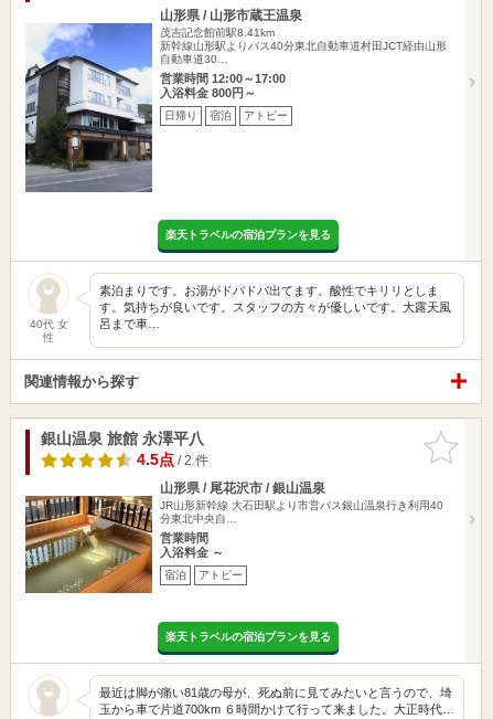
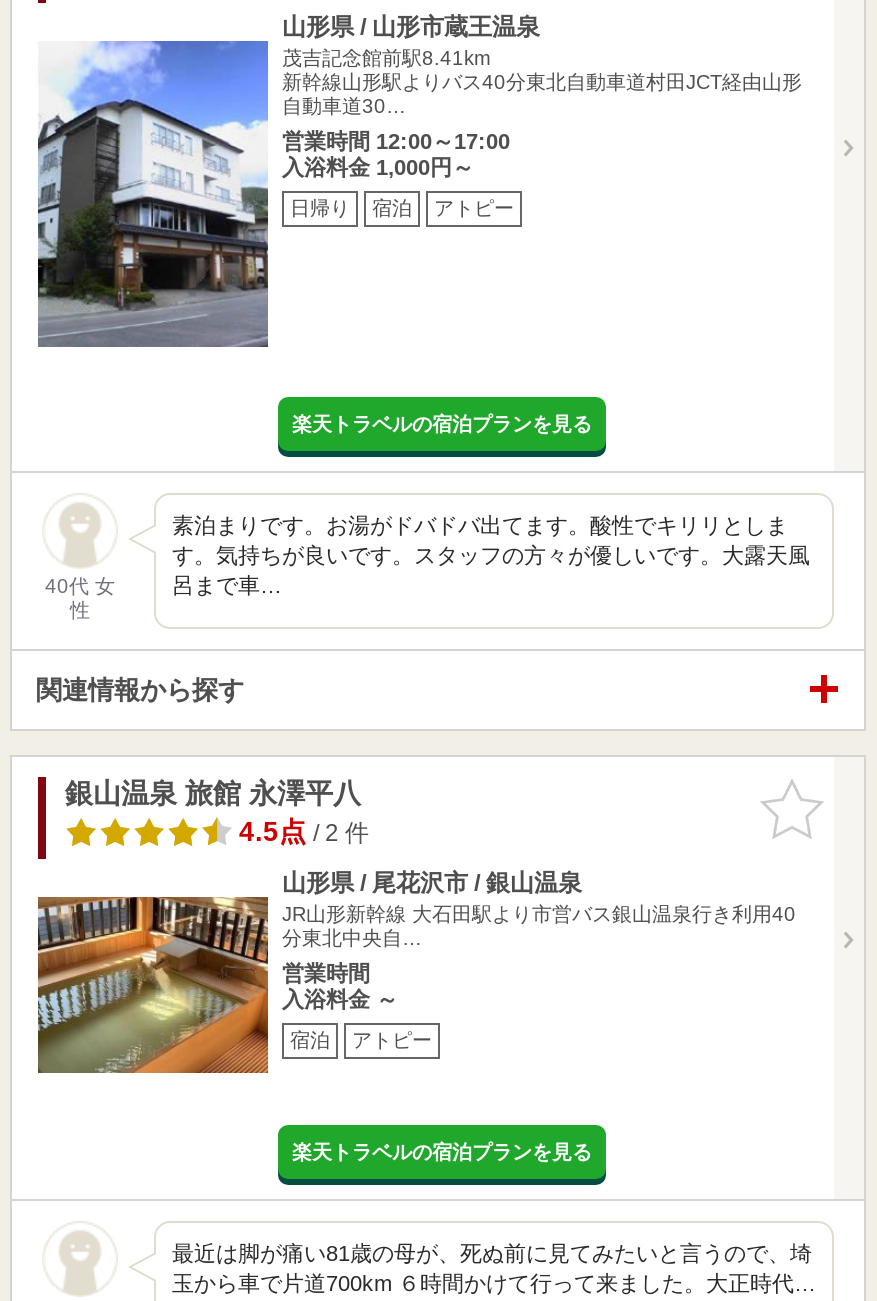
[160,86,256,99] 入浴料金 800円～ -> [282,154,474,178] 入浴料金 1,000円～

